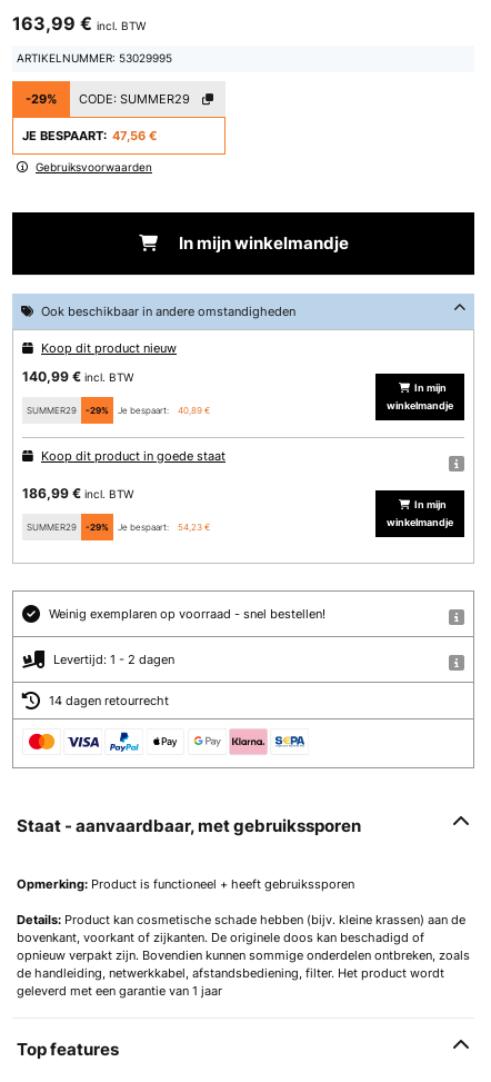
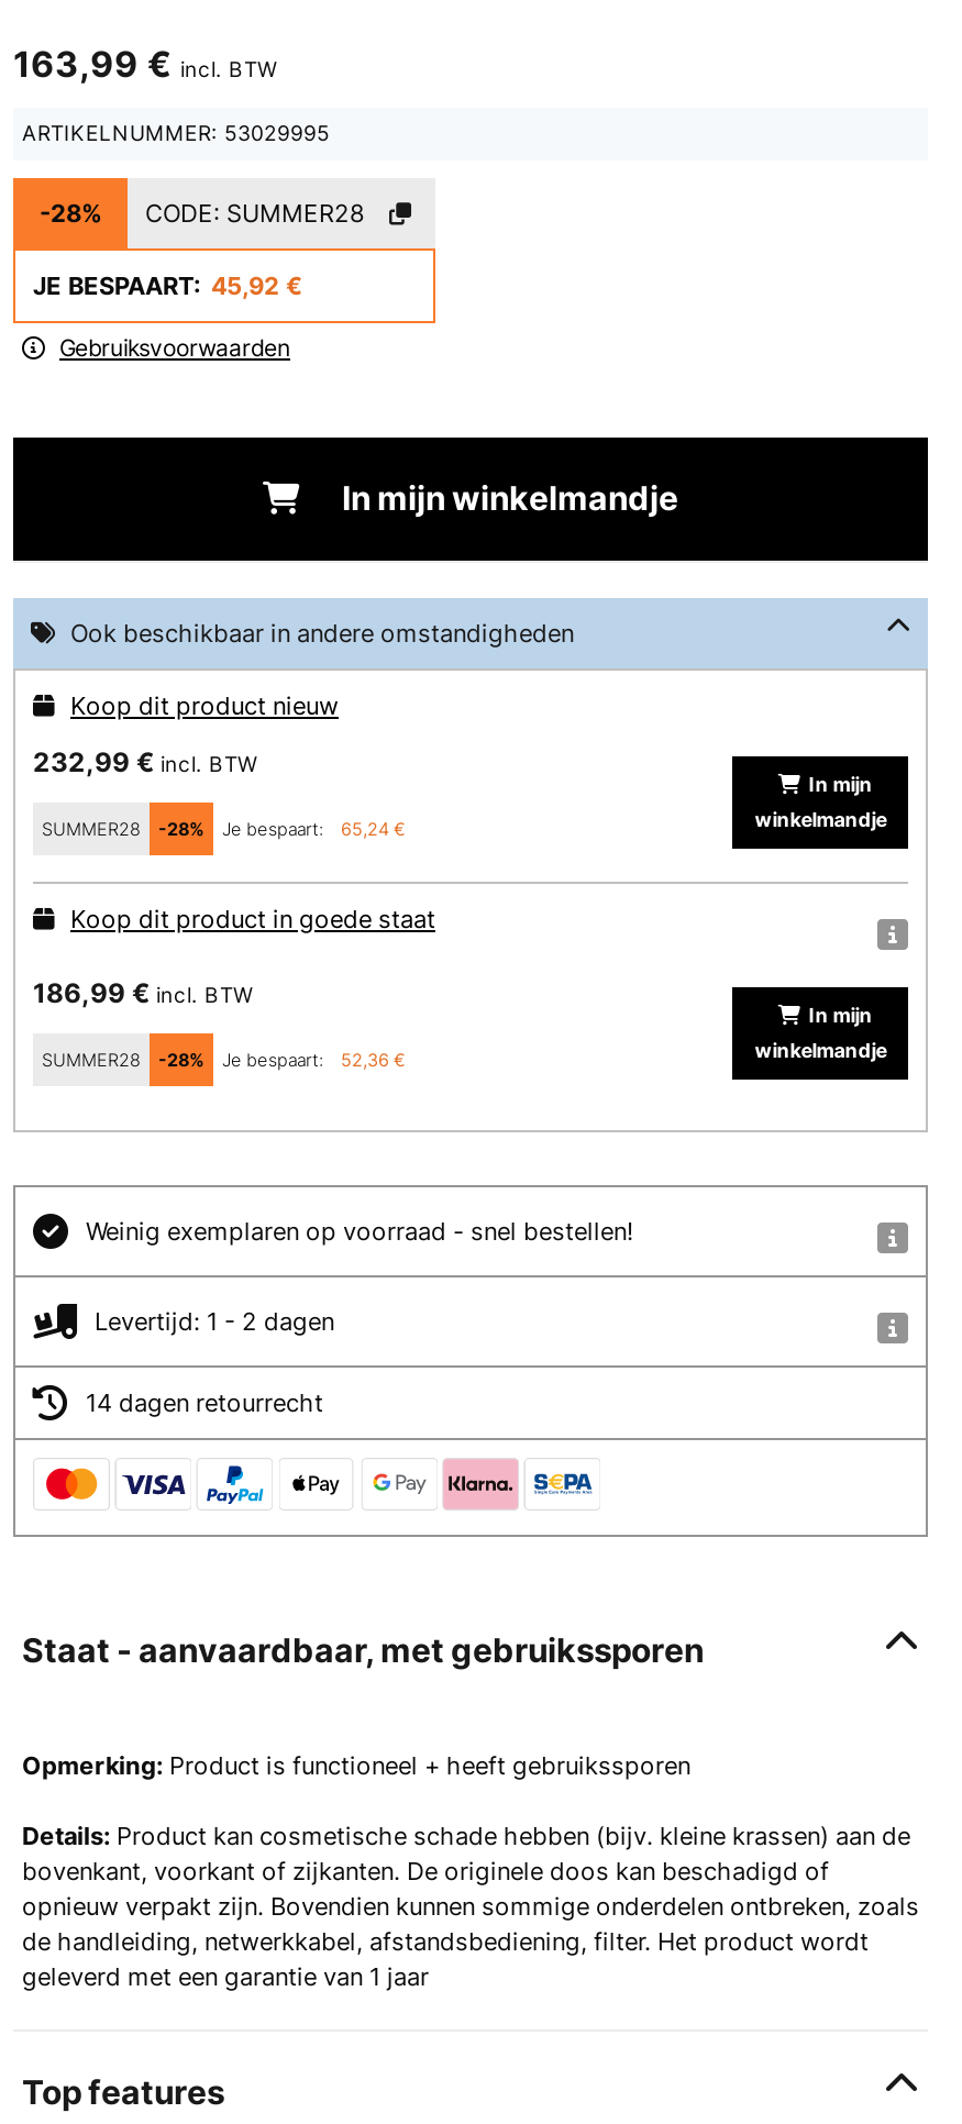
[26,92,57,107] -29% -> [40,199,101,230] -28%
[79,92,190,107] CODE: SUMMER29 -> [145,199,365,230] CODE: SUMMER28
[22,128,158,144] JE BESPAART: 47,56 € -> [33,271,303,302] JE BESPAART: 45,92 €
[22,369,133,385] 140,99 €incl. BTW -> [33,746,257,779] 232,99 €incl. BTW
[27,405,109,416] SUMMER29 | -29% -> [42,819,204,841] SUMMER28 | -28%
[178,405,210,416] 40,89 € -> [341,819,405,841] 65,24 €
[27,522,109,533] SUMMER29 | -29% -> [42,1050,204,1072] SUMMER28 | -28%
[178,522,210,533] 54,23 € -> [341,1050,405,1072] 52,36 €

